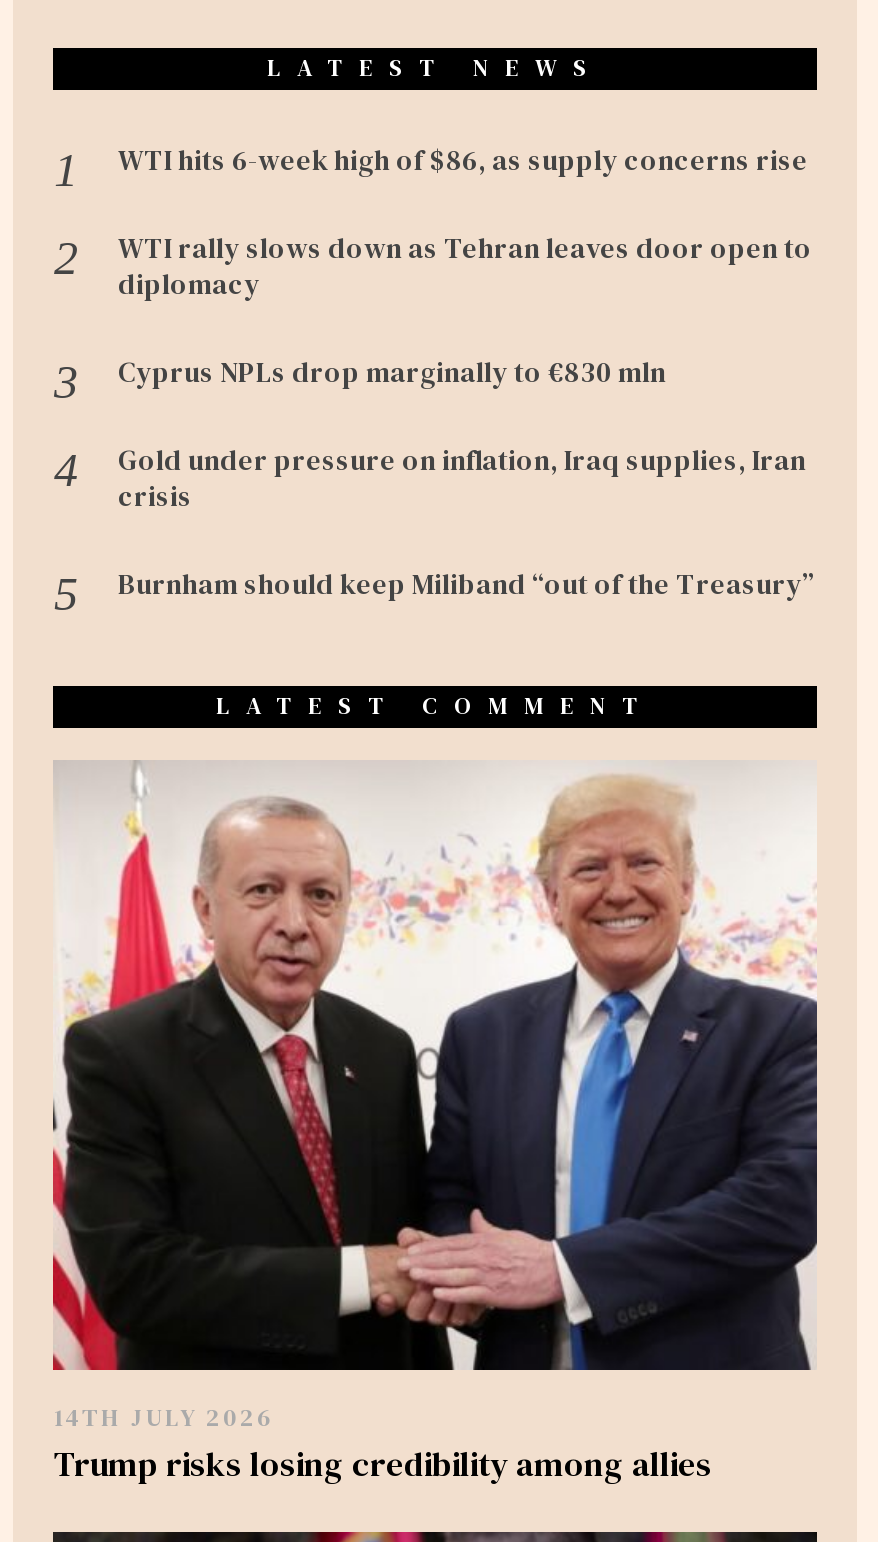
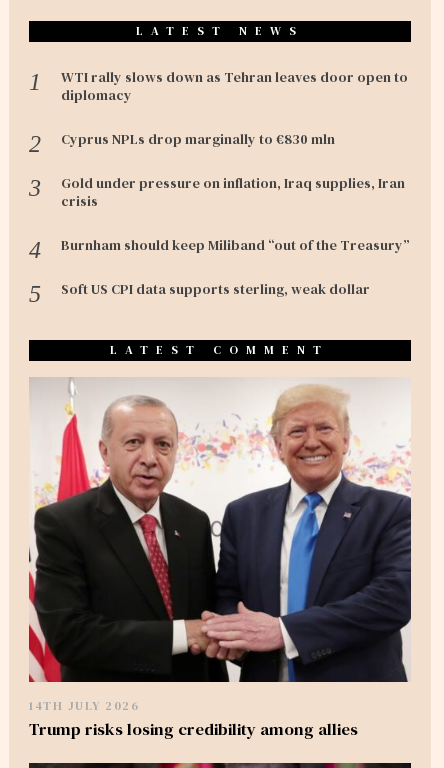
[118,140,808,180] WTI hits 6-week high of $86, as supply concerns rise -> none
moved [118,228,816,604] -> [61,67,410,255]: WTI rally slows down as Tehran leaves door open to | diplomacy | Cyprus NPLs drop marginally to €830 mln | Gold under pressure on inflation, Iraq supplies, Iran | crisis | Burnham should keep Miliband “out of the Treasury”
none -> [61,279,370,299] Soft US CPI data supports sterling, weak dollar

